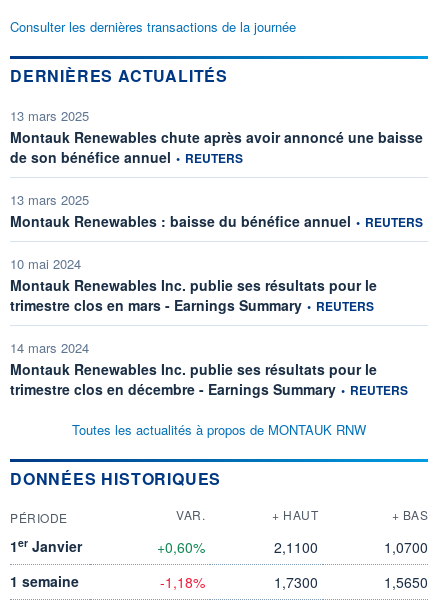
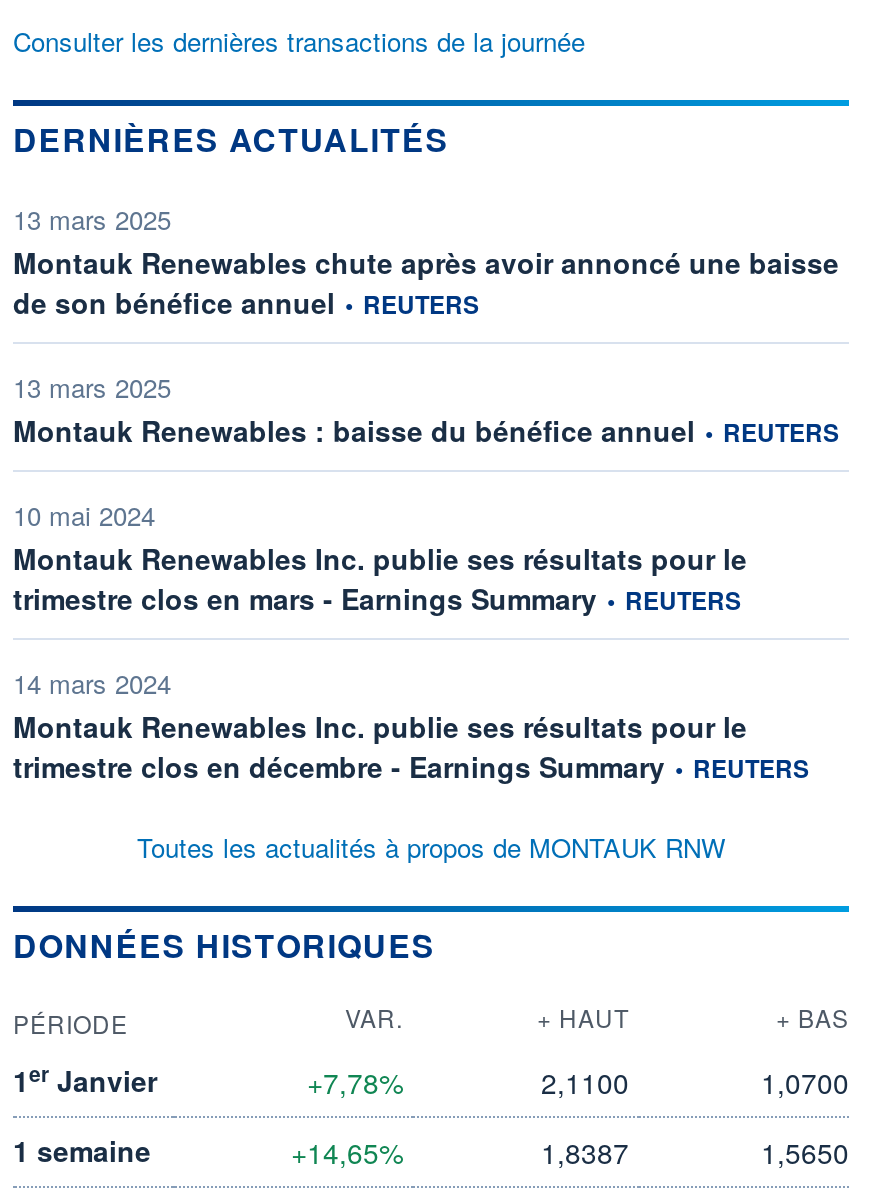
[157,537,205,557] +0,60% -> [307,1062,403,1102] +7,78%
[160,572,205,592] -1,18% -> [291,1132,403,1172] +14,65%
[274,572,318,592] 1,7300 -> [541,1132,629,1172] 1,8387

